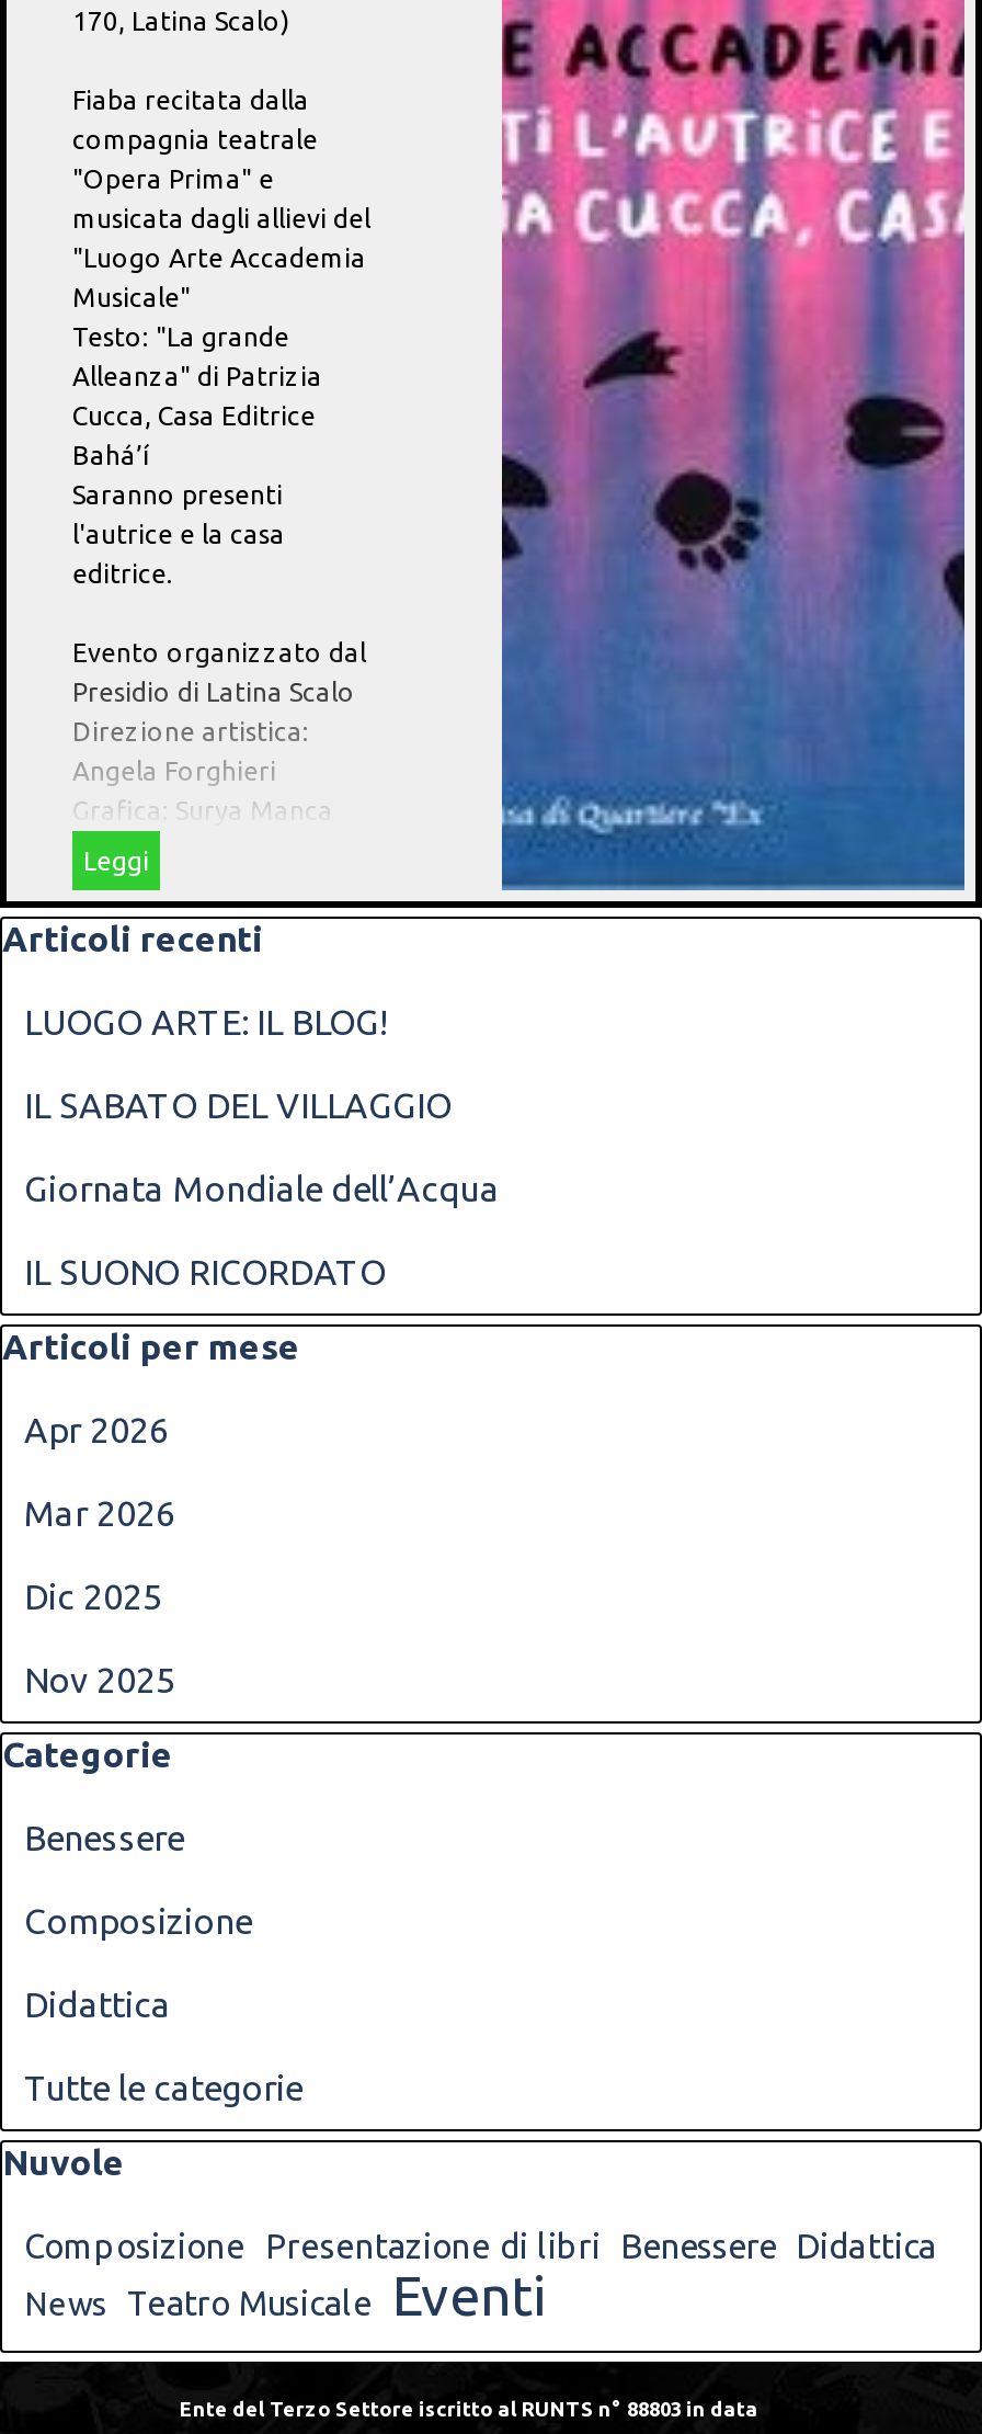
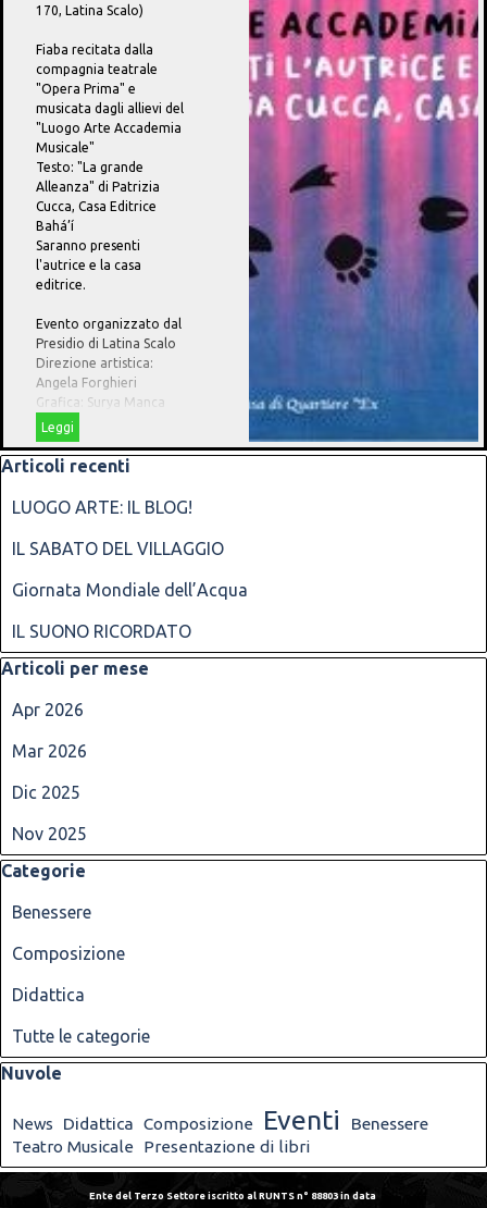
[24,2226,938,2327] Composizione Presentazione di libri Benessere Didattica | News Teatro Musicale Eventi -> [12,1105,428,1156] News Didattica Composizione Eventi Benessere | Teatro Musicale Presentazione di libri

